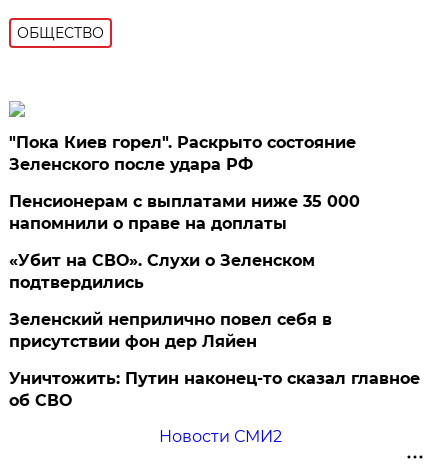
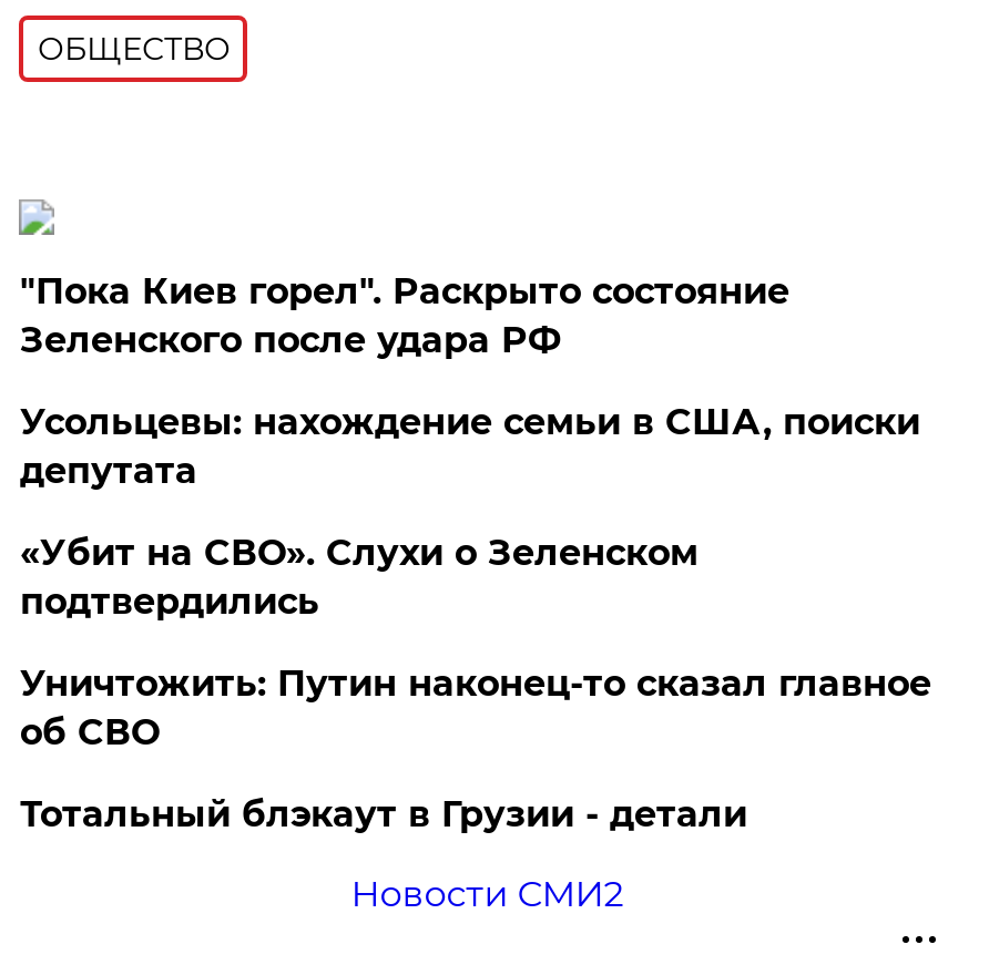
[9,192,360,233] Пенсионерам с выплатами ниже 35 000 | напомнили о праве на доплаты -> [20,401,920,492] Усольцевы: нахождение семьи в США, поиски | депутата
[9,310,332,351] Зеленский неприлично повел cебя в | присутствии фон дер Ляйен -> none
moved [9,369,420,410] -> [20,663,931,753]: Уничтожить: Путин наконец-то сказал главное | об СВО
none -> [20,793,747,835] Тотальный блэкаут в Грузии - детали

